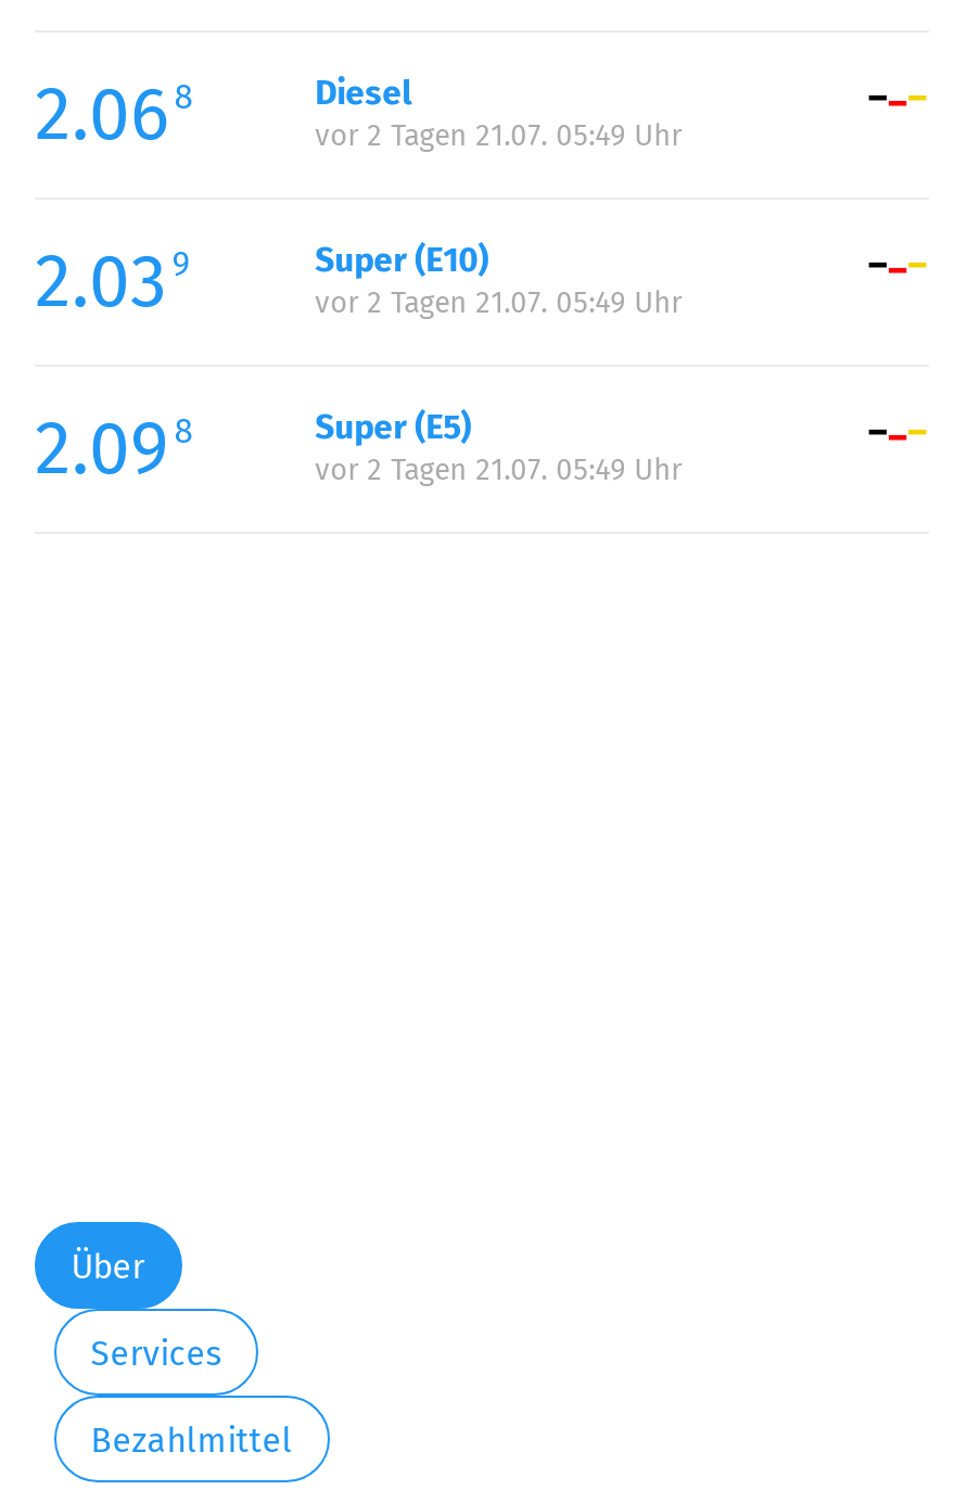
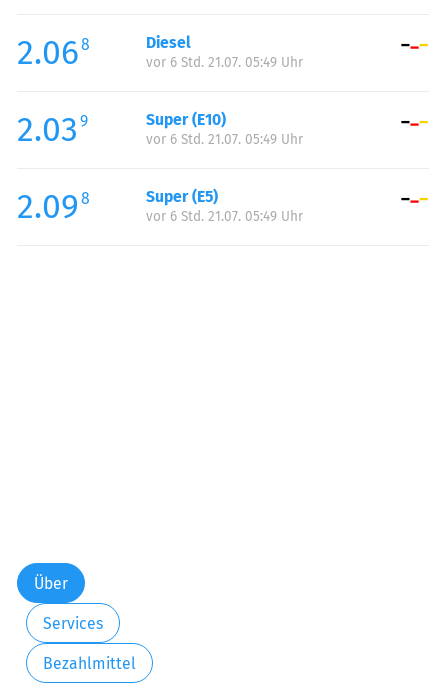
[315,117,682,154] vor 2 Tagen 21.07. 05:49 Uhr -> [146,54,303,71] vor 6 Std. 21.07. 05:49 Uhr
[315,285,682,321] vor 2 Tagen 21.07. 05:49 Uhr -> [146,131,303,148] vor 6 Std. 21.07. 05:49 Uhr
[315,452,682,489] vor 2 Tagen 21.07. 05:49 Uhr -> [146,208,303,225] vor 6 Std. 21.07. 05:49 Uhr

